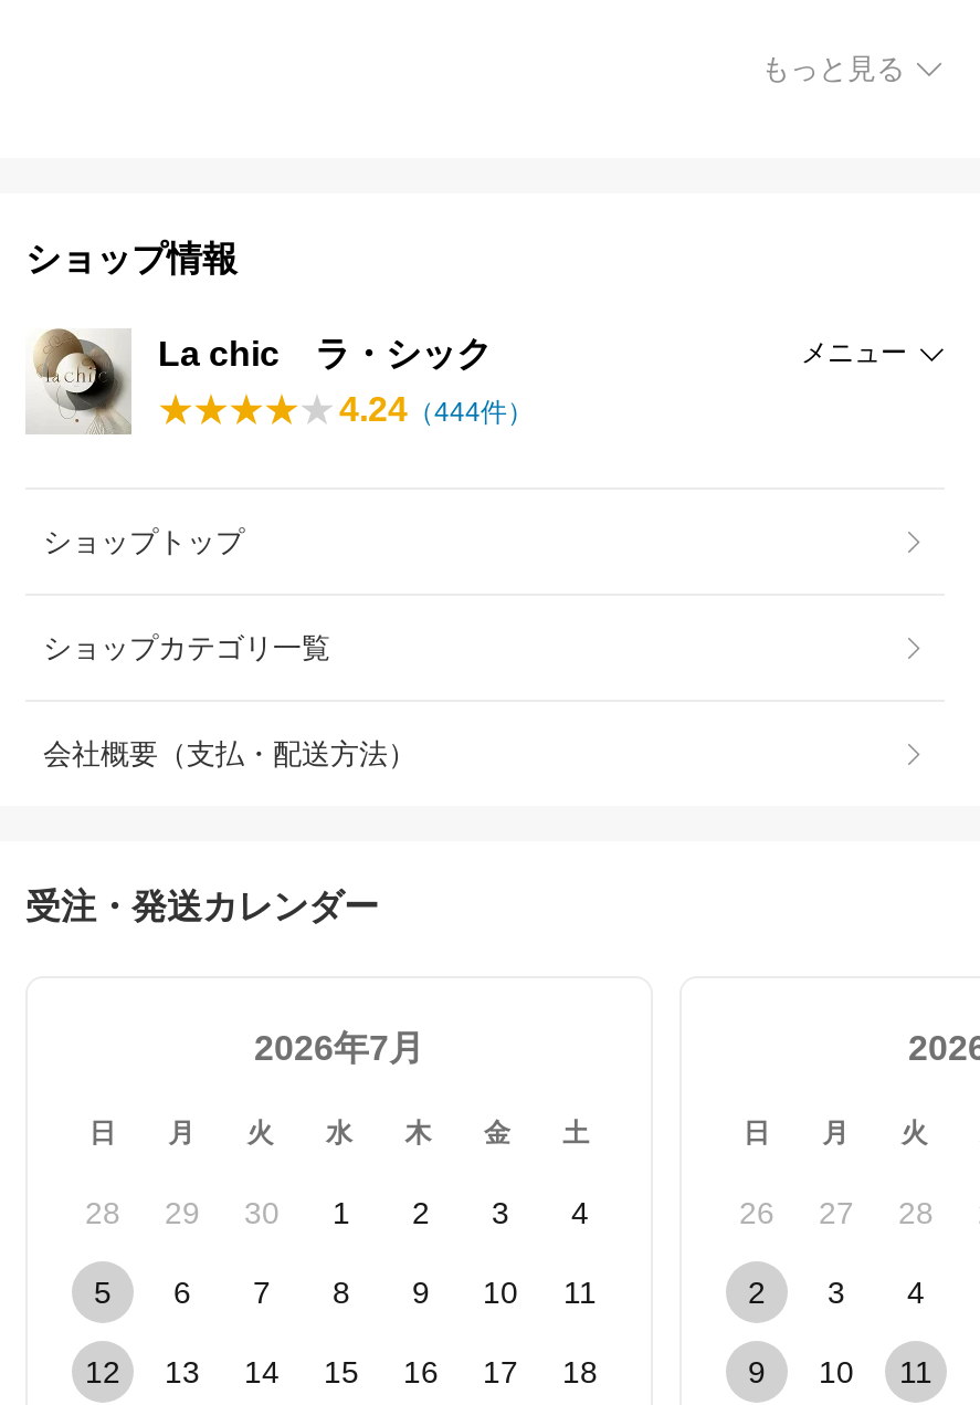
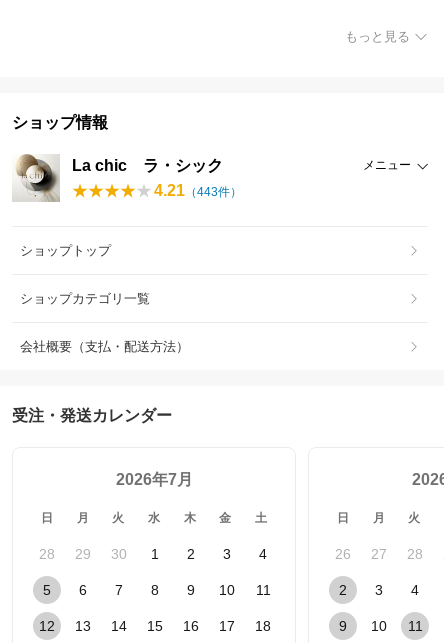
[339,390,534,428] 4.24（444件） -> [154,182,242,199] 4.21（443件）

